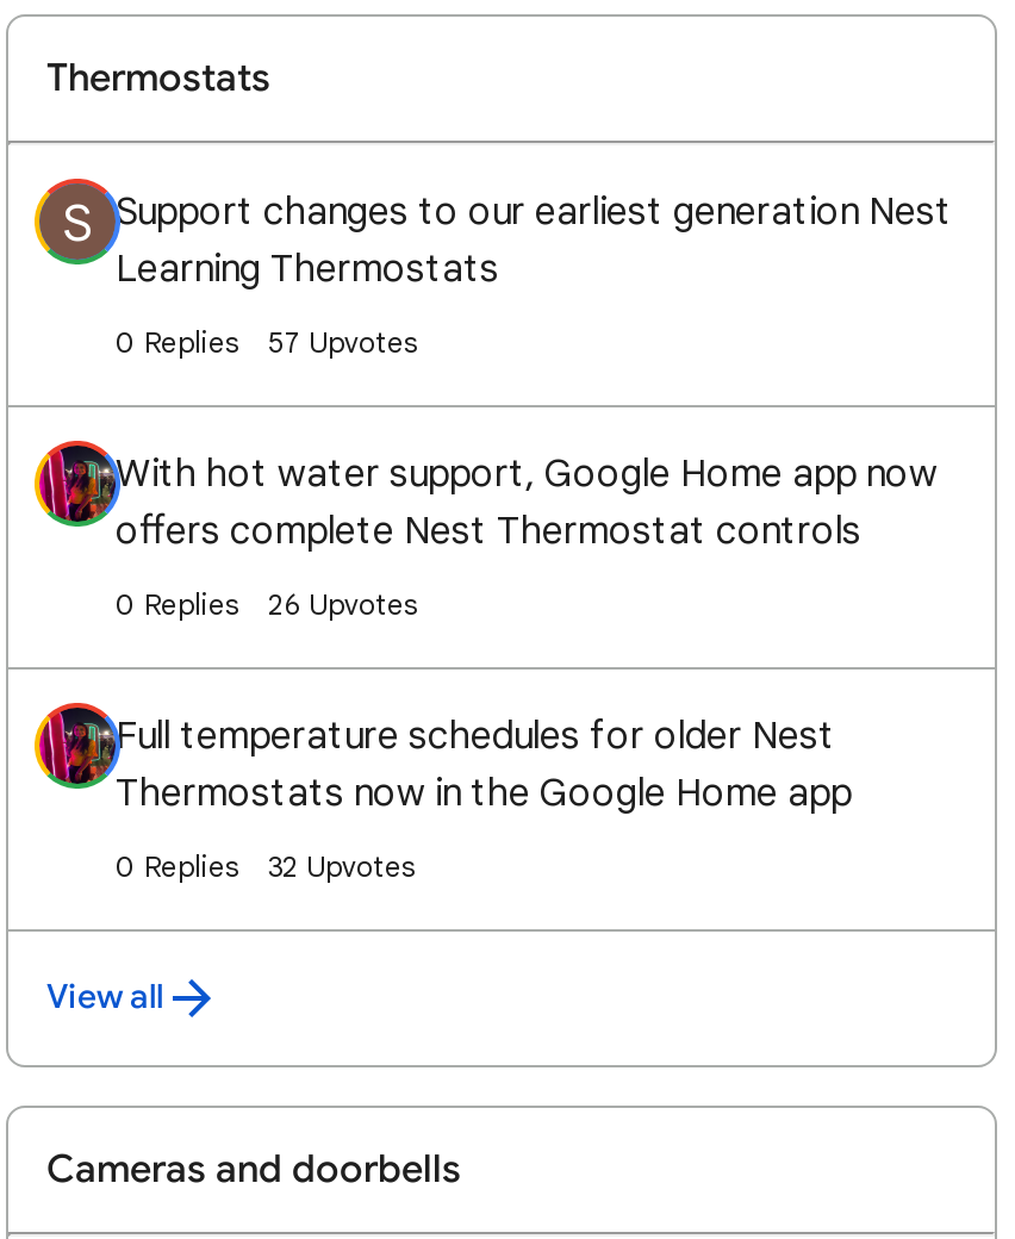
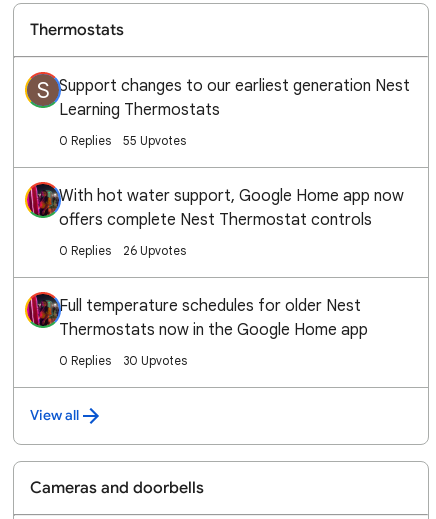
[268,324,418,360] 57 Upvotes -> [123,133,186,148] 55 Upvotes
[268,848,416,884] 32 Upvotes -> [123,353,187,368] 30 Upvotes

